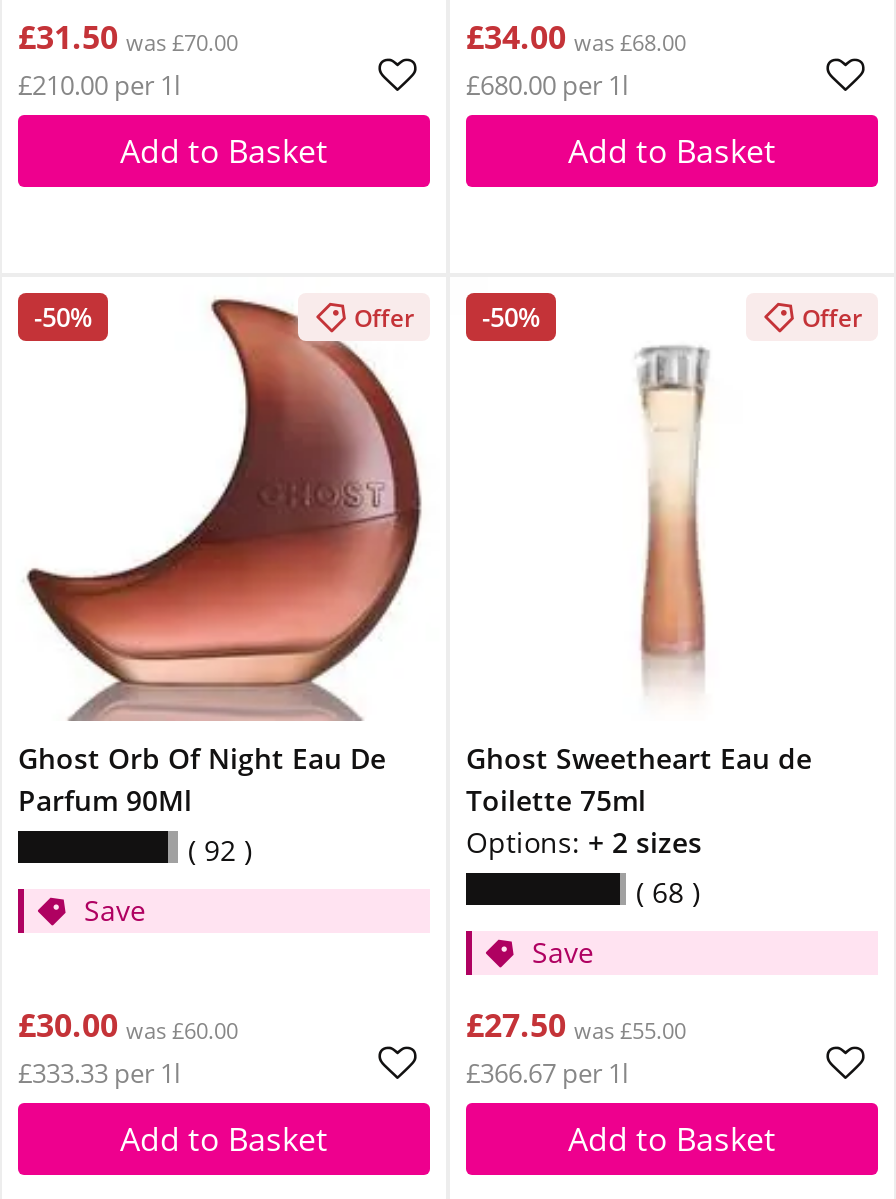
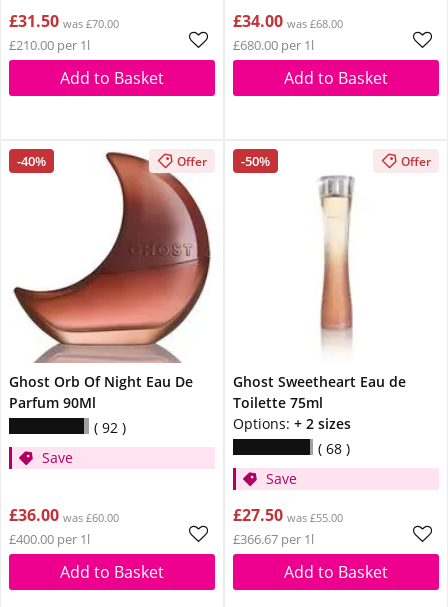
[34,299,92,335] -50% -> [17,152,46,170] -40%
[18,1003,238,1047] £30.00 was £60.00 -> [9,504,119,526] £36.00 was £60.00
[18,1055,180,1091] £333.33 per 1l -> [9,530,90,548] £400.00 per 1l

